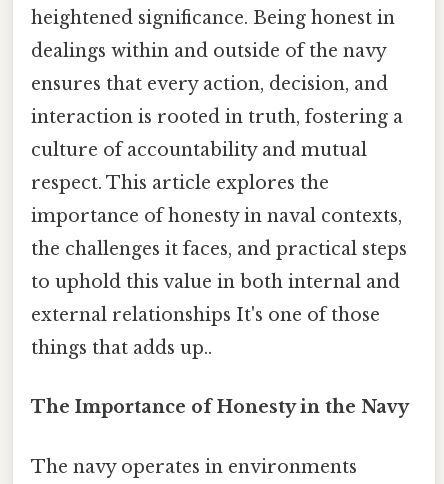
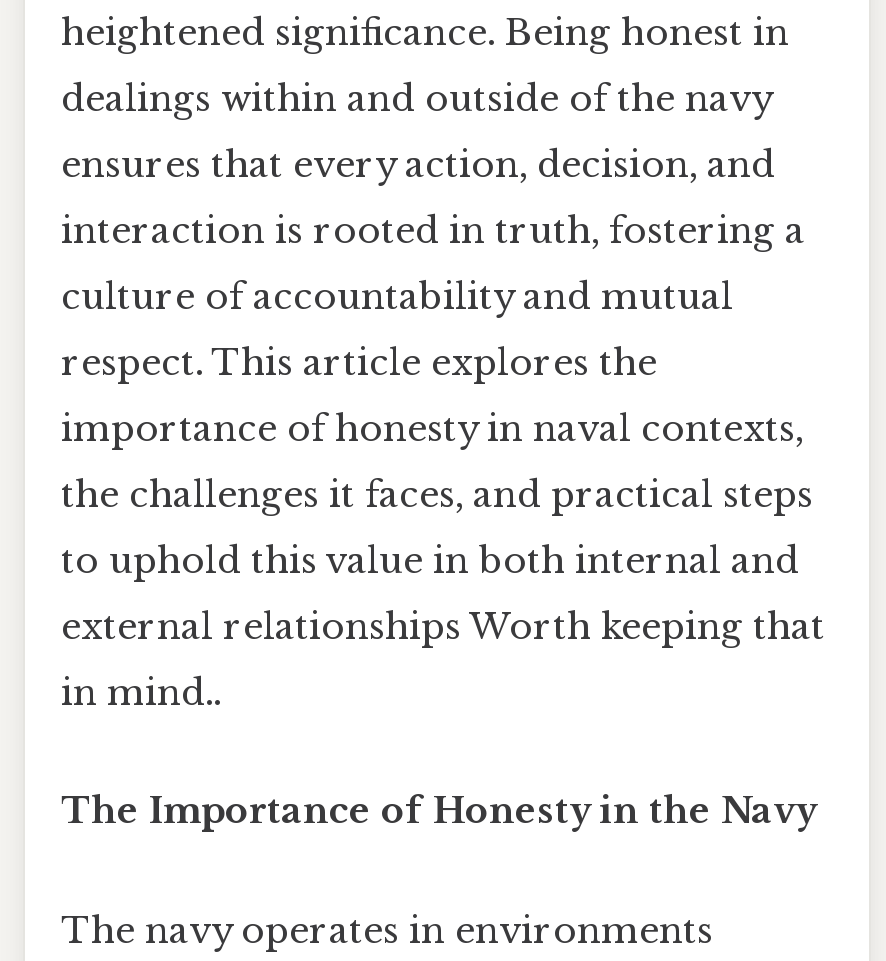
[31,304,380,326] external relationships It's one of those -> [61,605,825,649] external relationships Worth keeping that
[31,337,212,359] things that adds up.. -> [61,671,221,715] in mind..

